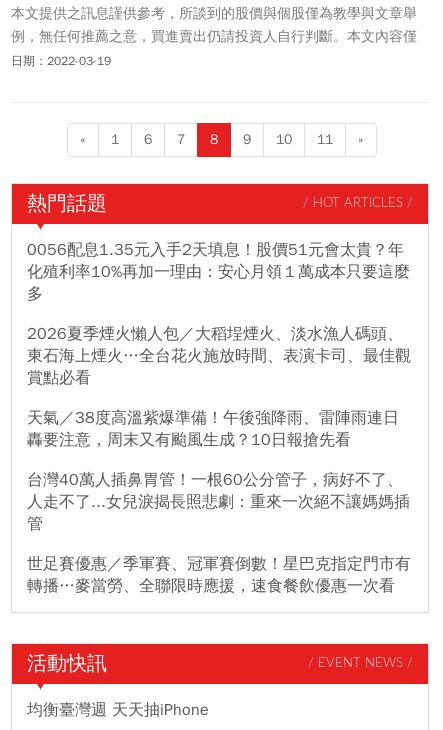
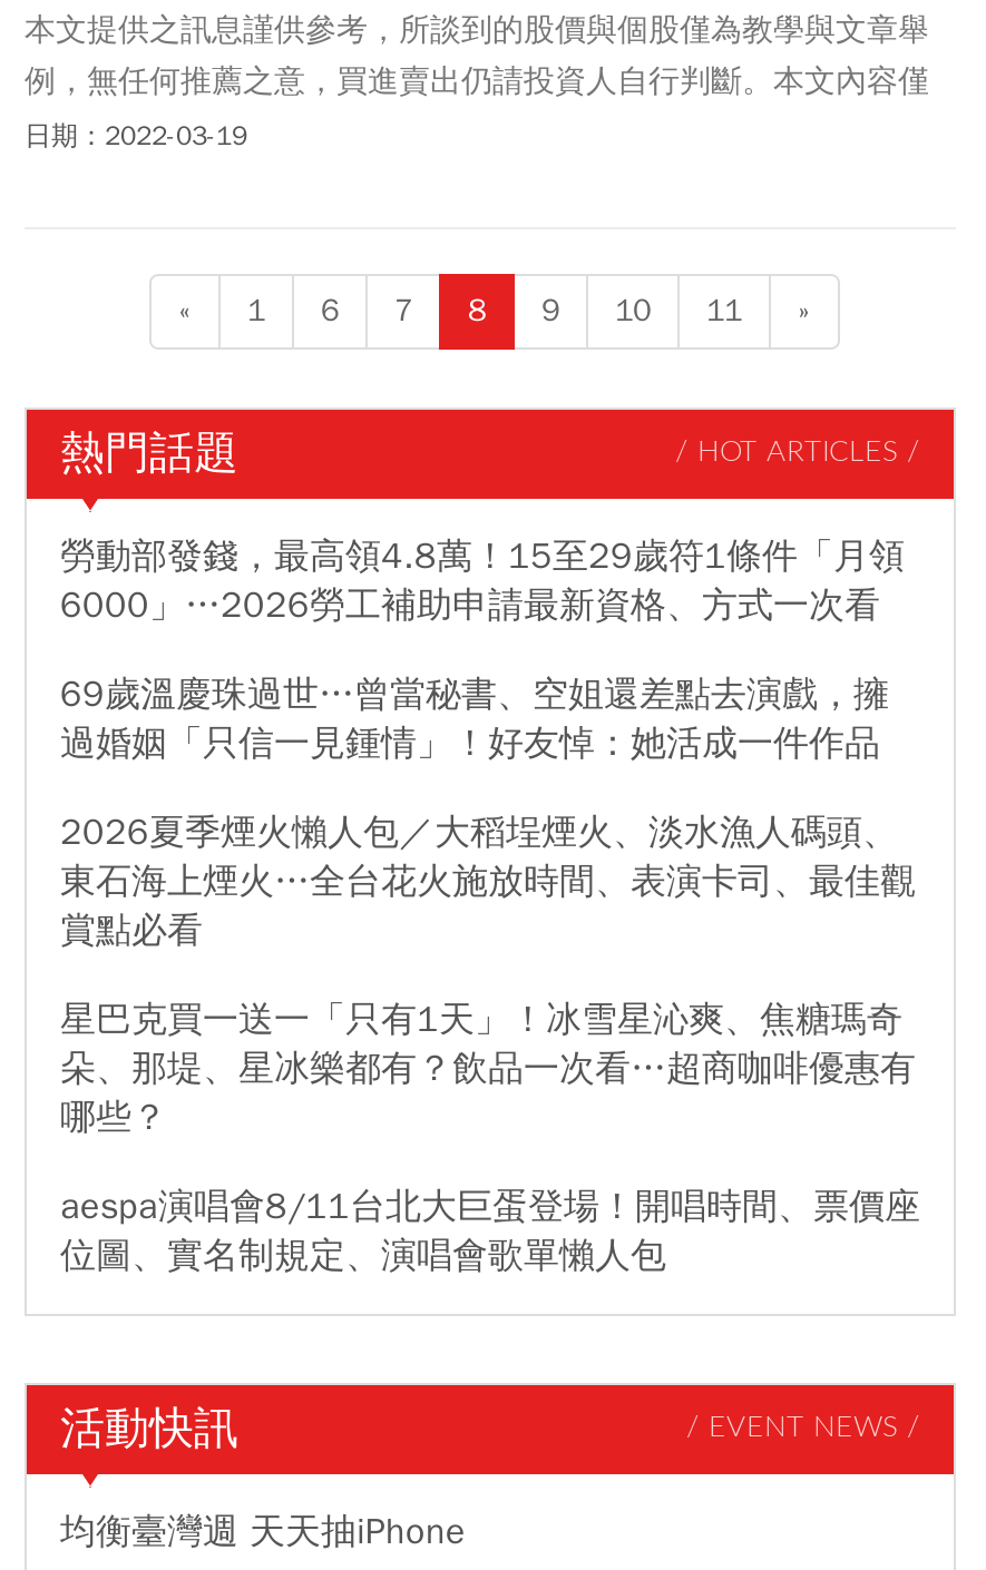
[27,240,410,304] 0056配息1.35元入手2天填息！股價51元會太貴？年 | 化殖利率10%再加一理由：安心月領１萬成本只要這麼 | 多 -> [60,534,905,765] 勞動部發錢，最高領4.8萬！15至29歲符1條件「月領 | 6000」…2026勞工補助申請最新資格、方式一次看 | 69歲溫慶珠過世…曾當秘書、空姐還差點去演戲，擁 | 過婚姻「只信一見鍾情」！好友悼：她活成一件作品
moved [27,324,411,388] -> [60,810,916,952]: 2026夏季煙火懶人包／大稻埕煙火、淡水漁人碼頭、 | 東石海上煙火…全台花火施放時間、表演卡司、最佳觀 | 賞點必看
[27,408,411,596] 天氣／38度高溫紫爆準備！午後強降雨、雷陣雨連日 | 轟要注意，周末又有颱風生成？10日報搶先看 | 台灣40萬人插鼻胃管！一根60公分管子，病好不了、 | 人走不了...女兒淚揭長照悲劇：重來一次絕不讓媽媽插 | 管 | 世足賽優惠／季軍賽、冠軍賽倒數！星巴克指定門市有 | 轉播…麥當勞、全聯限時應援，速食餐飲優惠一次看 -> [60,997,920,1278] 星巴克買一送一「只有1天」！冰雪星沁爽、焦糖瑪奇 | 朵、那堤、星冰樂都有？飲品一次看…超商咖啡優惠有 | 哪些？ | aespa演唱會8/11台北大巨蛋登場！開唱時間、票價座 | 位圖、實名制規定、演唱會歌單懶人包

